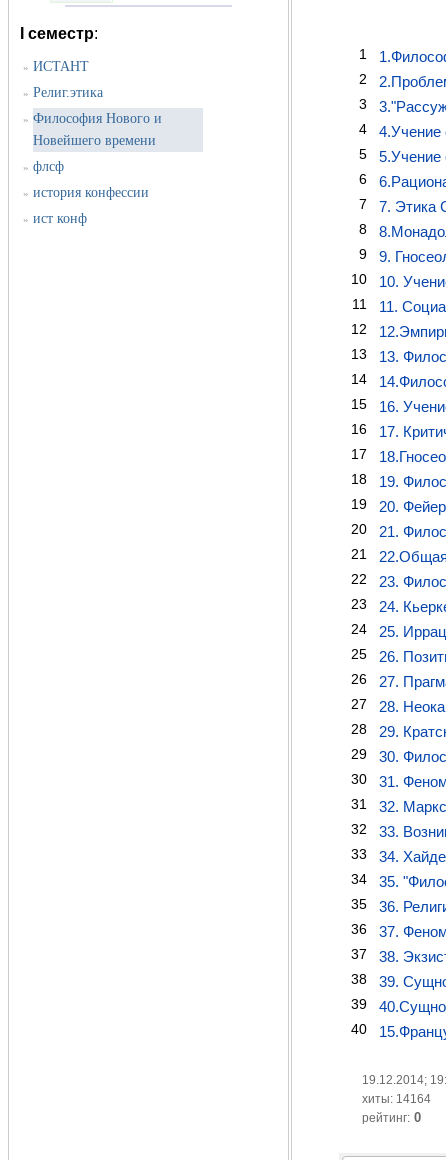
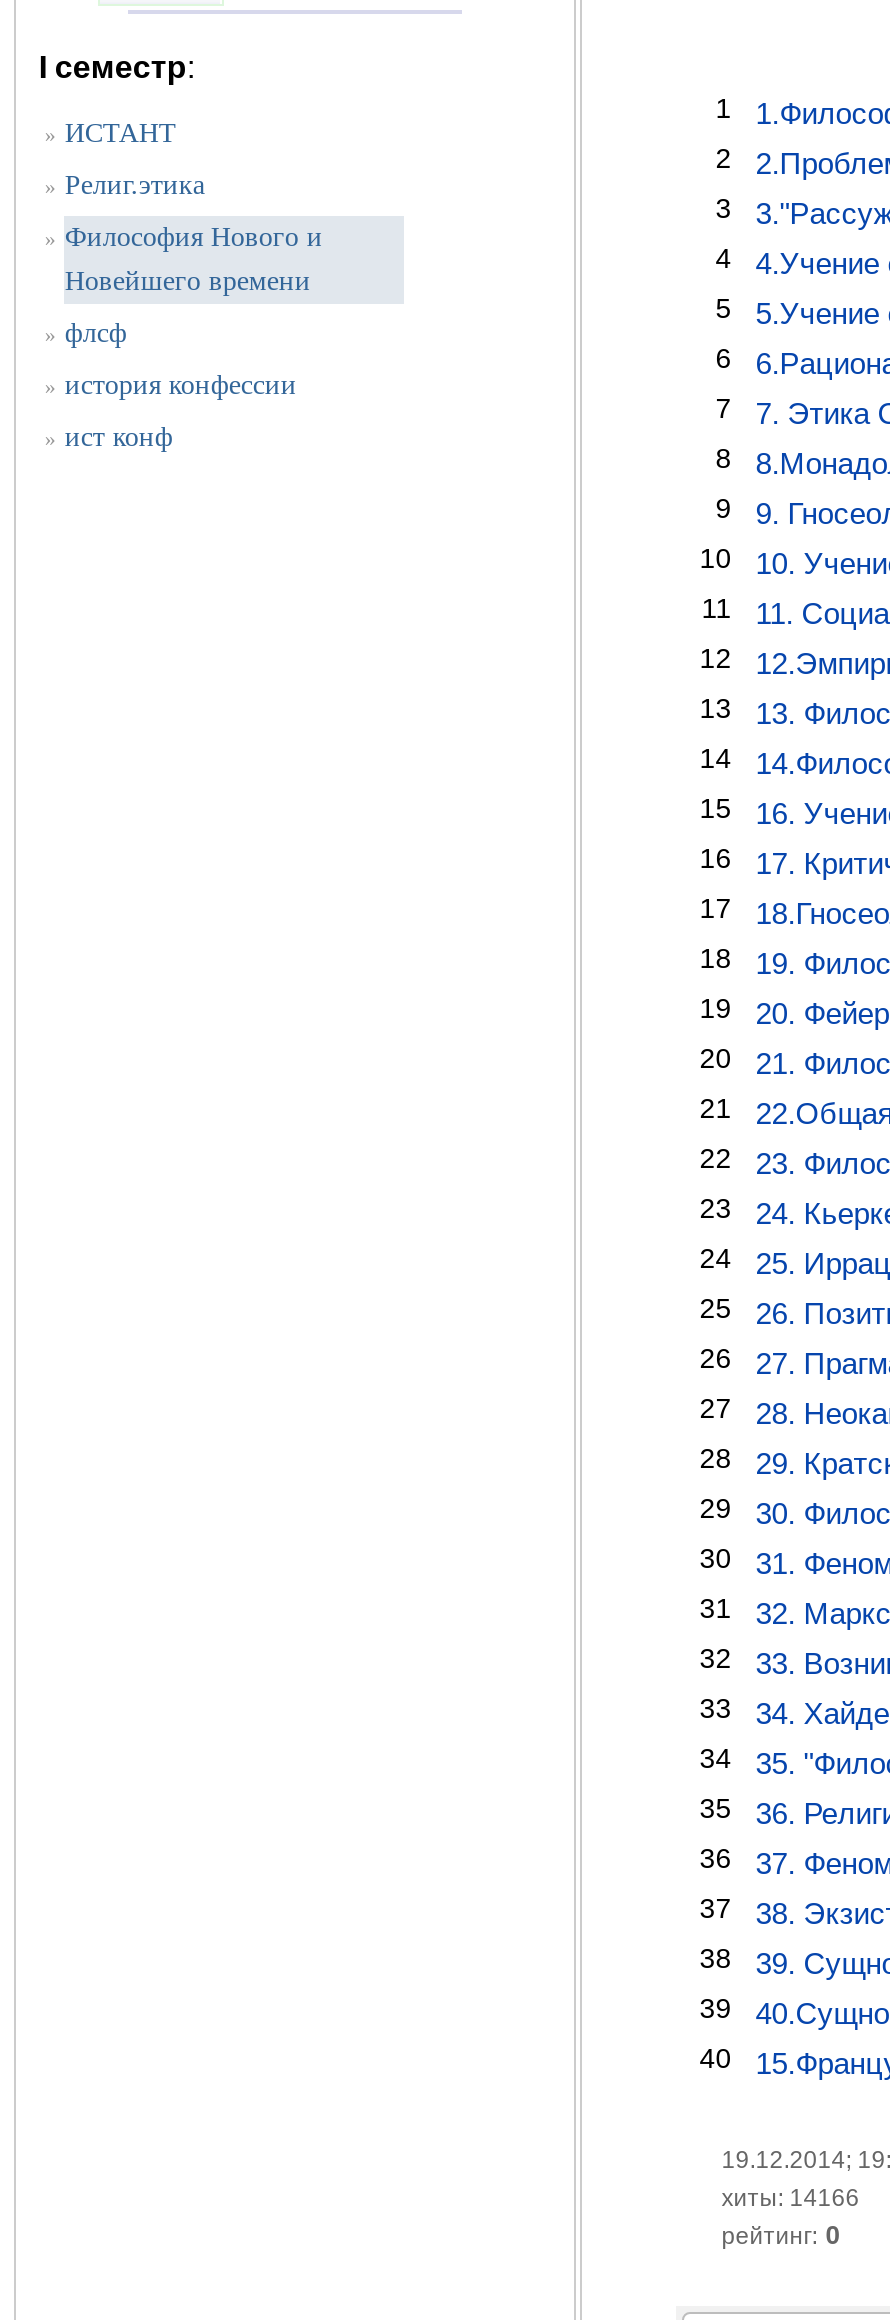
[362,1092,431,1106] хиты: 14164 -> [722,2185,860,2213] хиты: 14166

